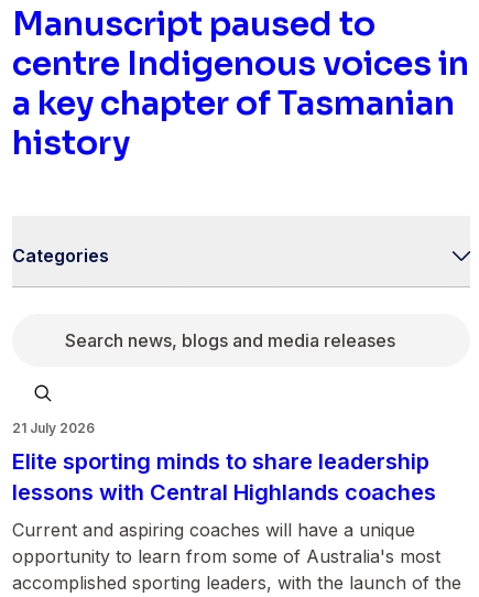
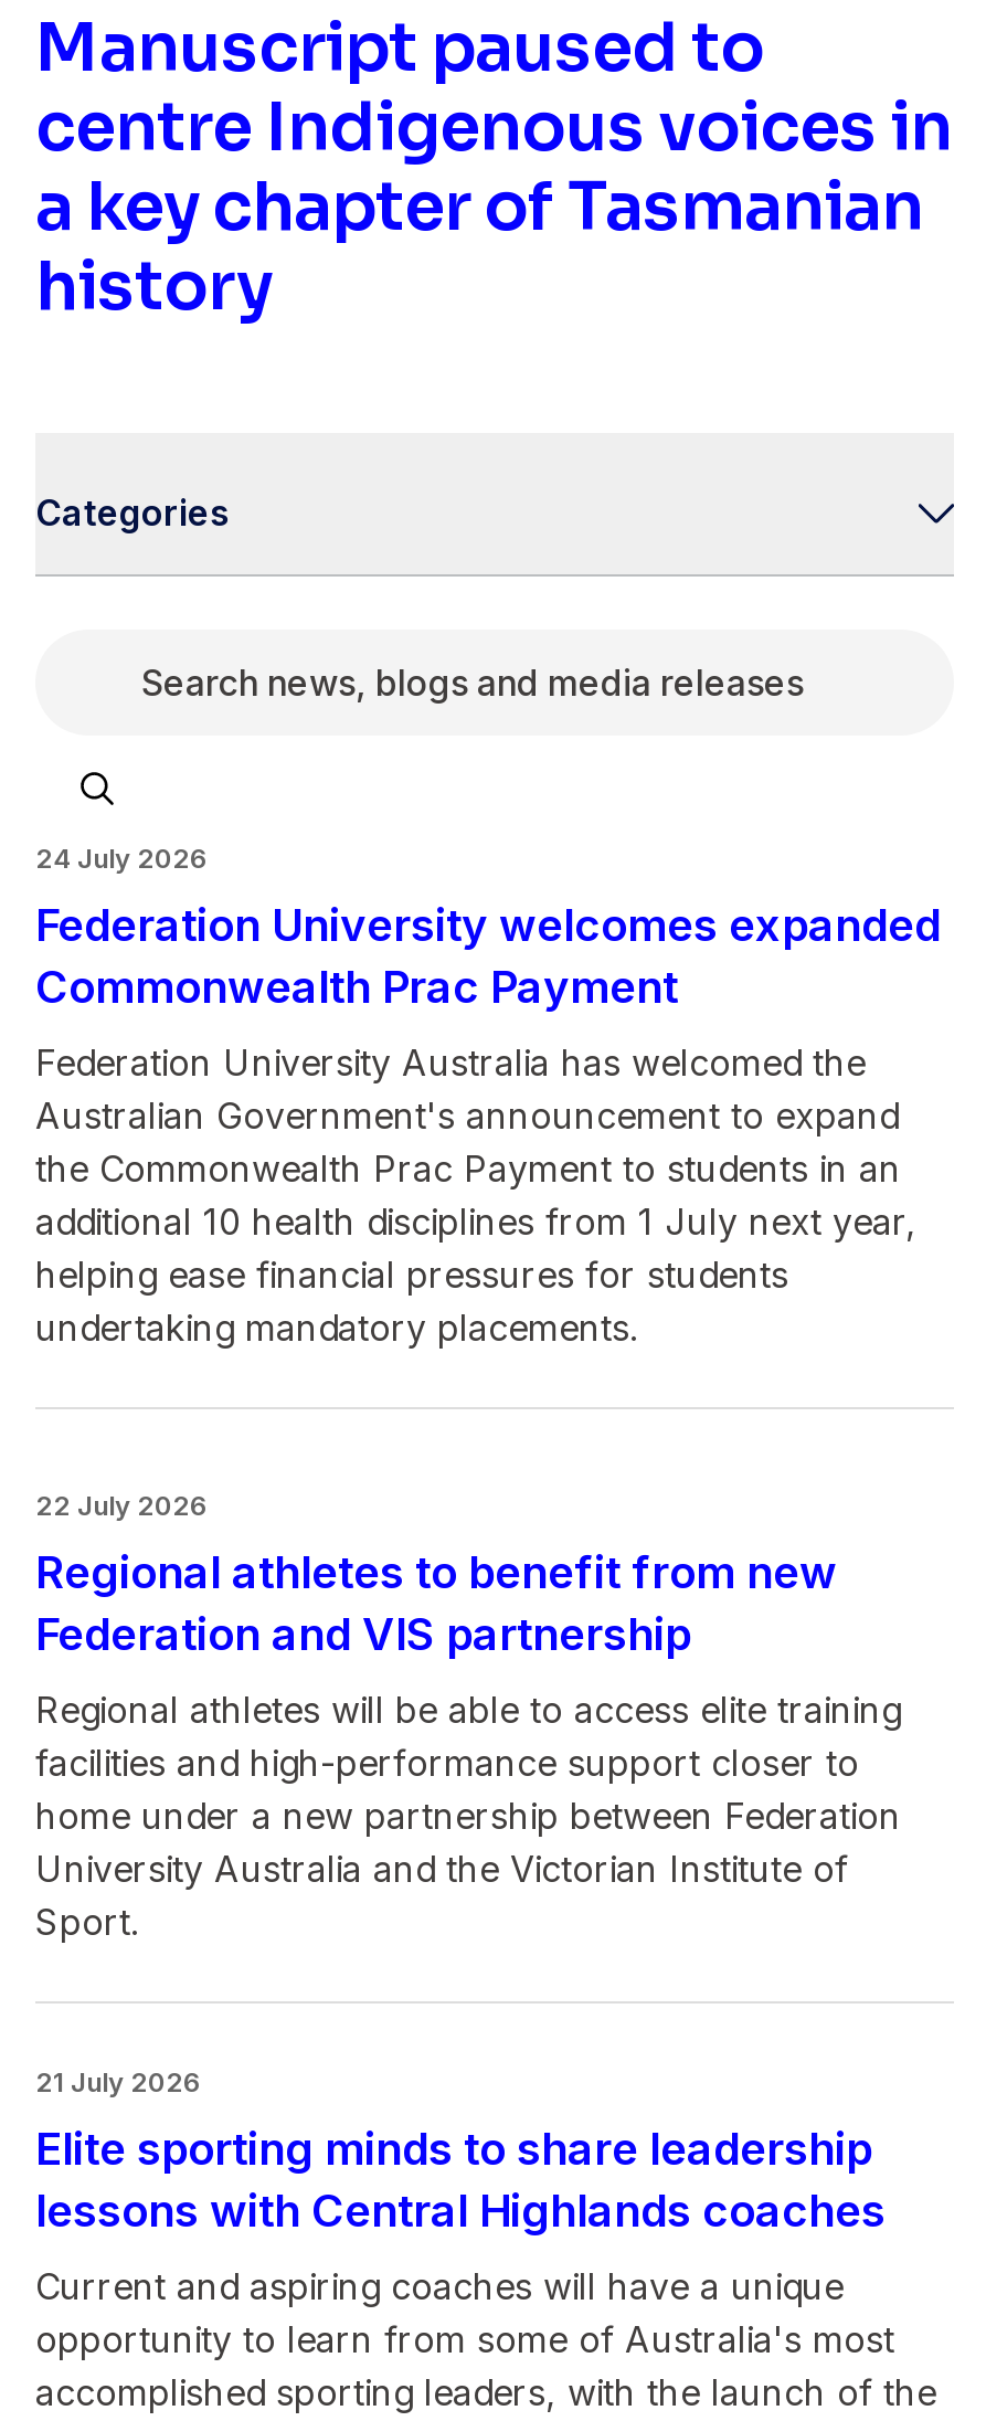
none -> [35,842,941,1350] 24 July 2026 | Federation University welcomes expanded | Commonwealth Prac Payment | Federation University Australia has welcomed the | Australian Government's announcement to expand | the Commonwealth Prac Payment to students in an | additional 10 health disciplines from 1 July next year, | helping ease financial pressures for students | undertaking mandatory placements.
none -> [35,1489,901,1944] 22 July 2026 | Regional athletes to benefit from new | Federation and VIS partnership | Regional athletes will be able to access elite training | facilities and high-performance support closer to | home under a new partnership between Federation | University Australia and the Victorian Institute of | Sport.

